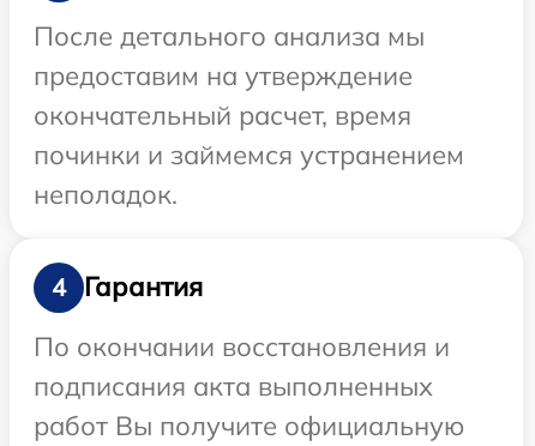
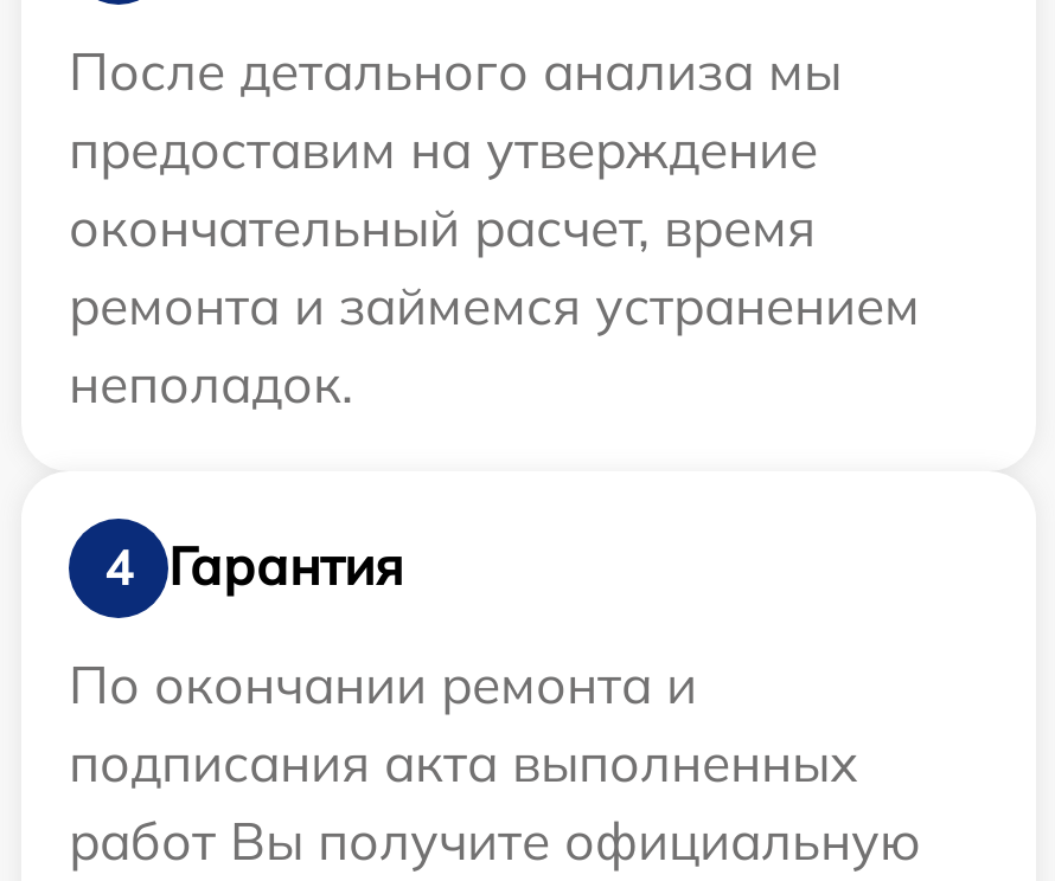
[34,138,464,171] починки и займемся устранением -> [69,272,920,338] ремонта и займемся устранением
[34,329,450,363] По окончании восстановления и -> [69,651,697,717] По окончании ремонта и

